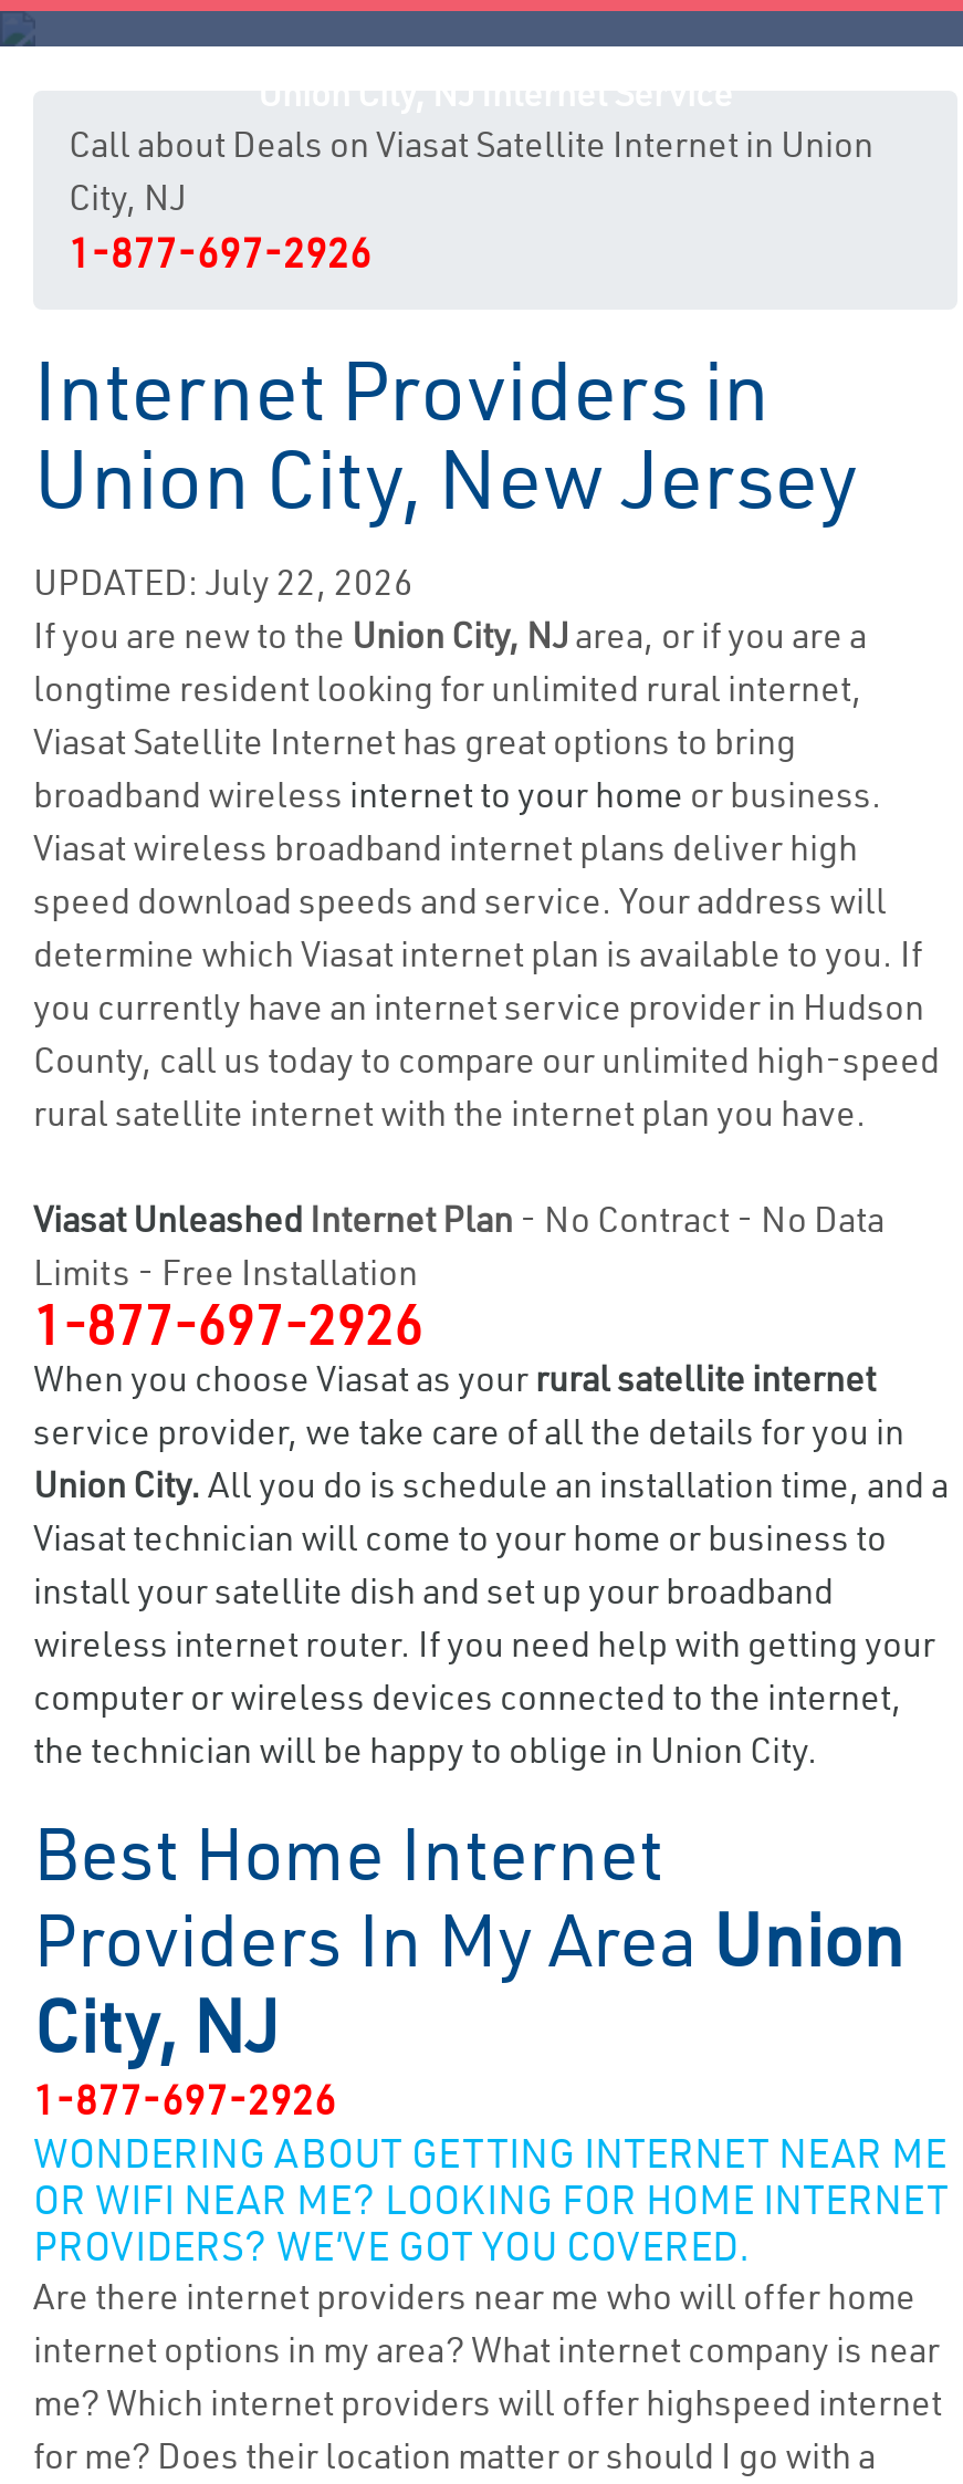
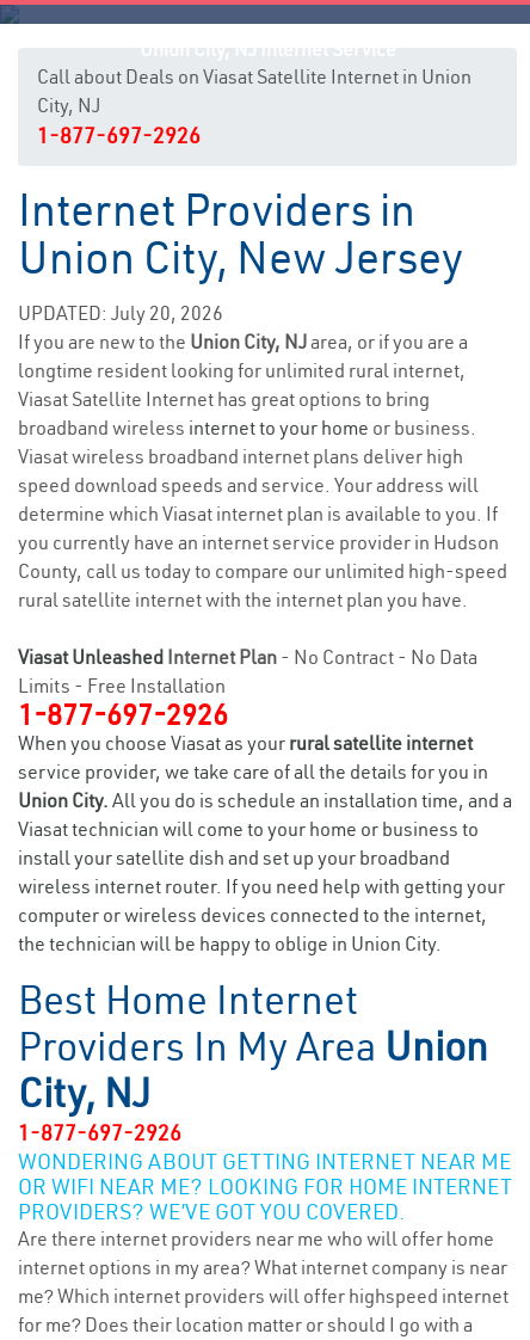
[33,560,414,604] UPDATED: July 22, 2026 -> [18,301,223,325] UPDATED: July 20, 2026

